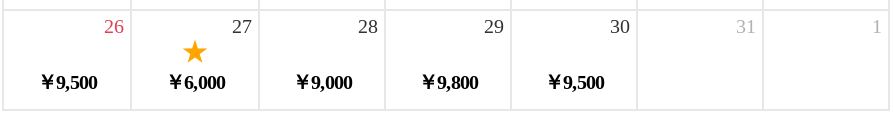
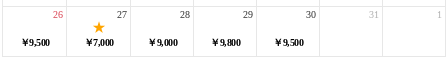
[165,71,225,93] ￥6,000 -> [83,37,113,48] ￥7,000

